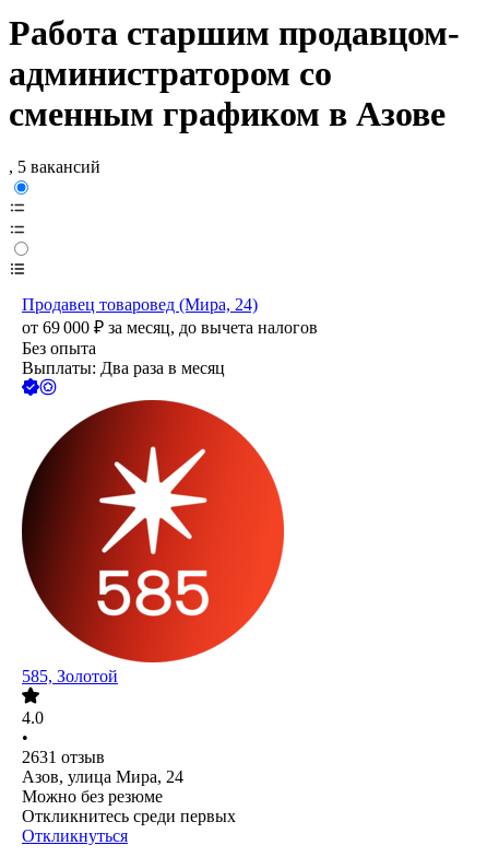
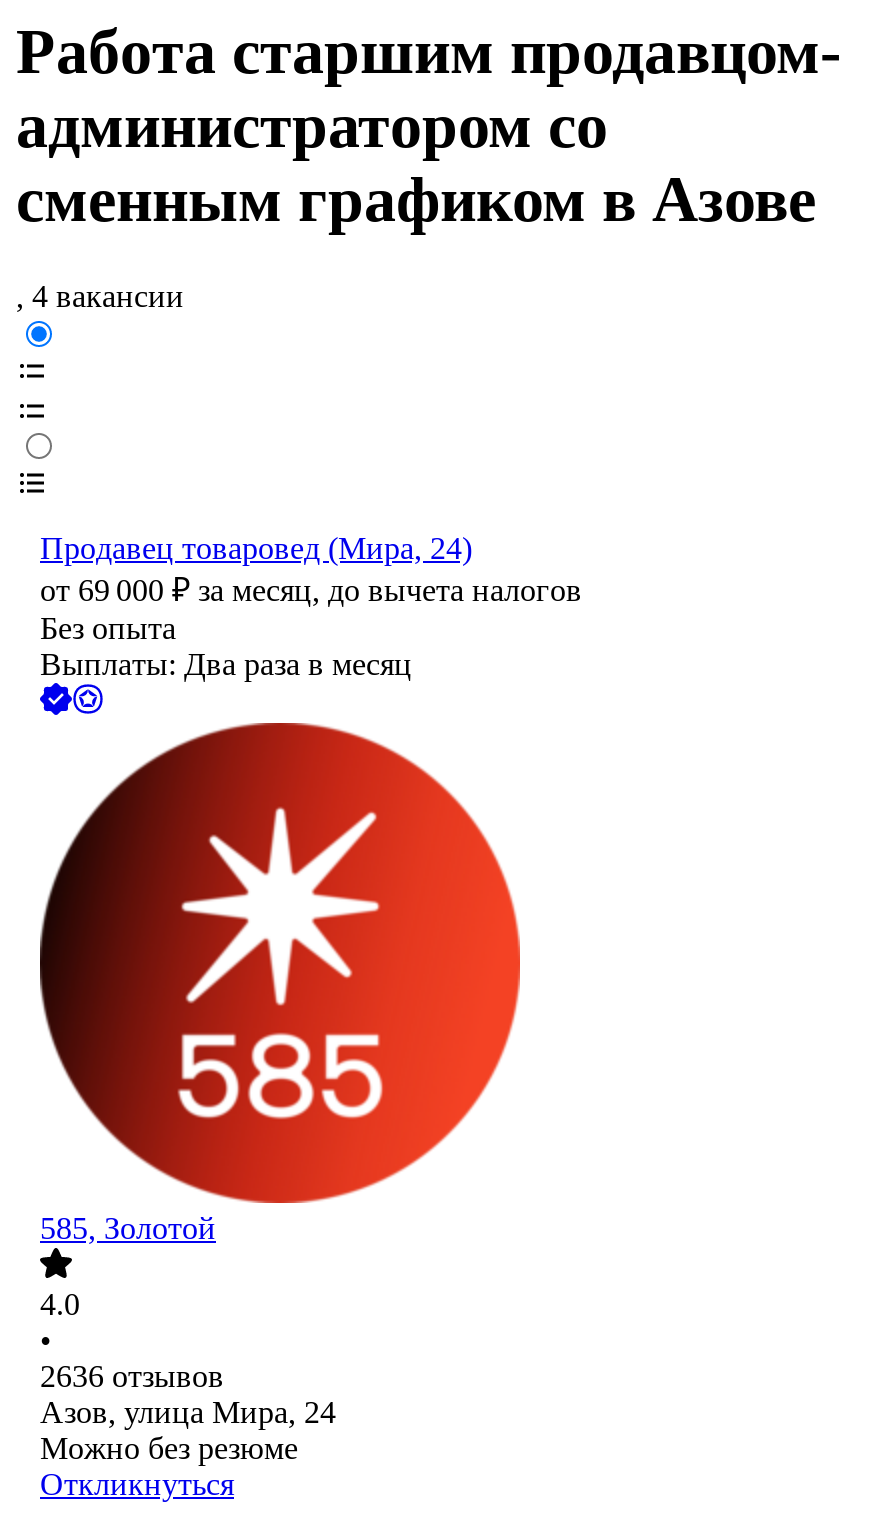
[9,158,100,177] , 5 вакансий -> [16,280,184,314] , 4 вакансии
[22,748,105,767] 2631 отзыв -> [40,1360,224,1394] 2636 отзывов
[22,807,236,826] Откликнитесь среди первых -> none

